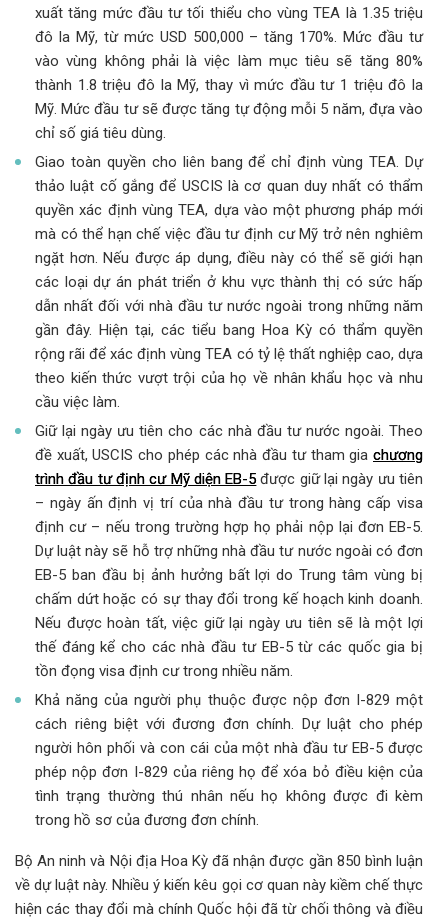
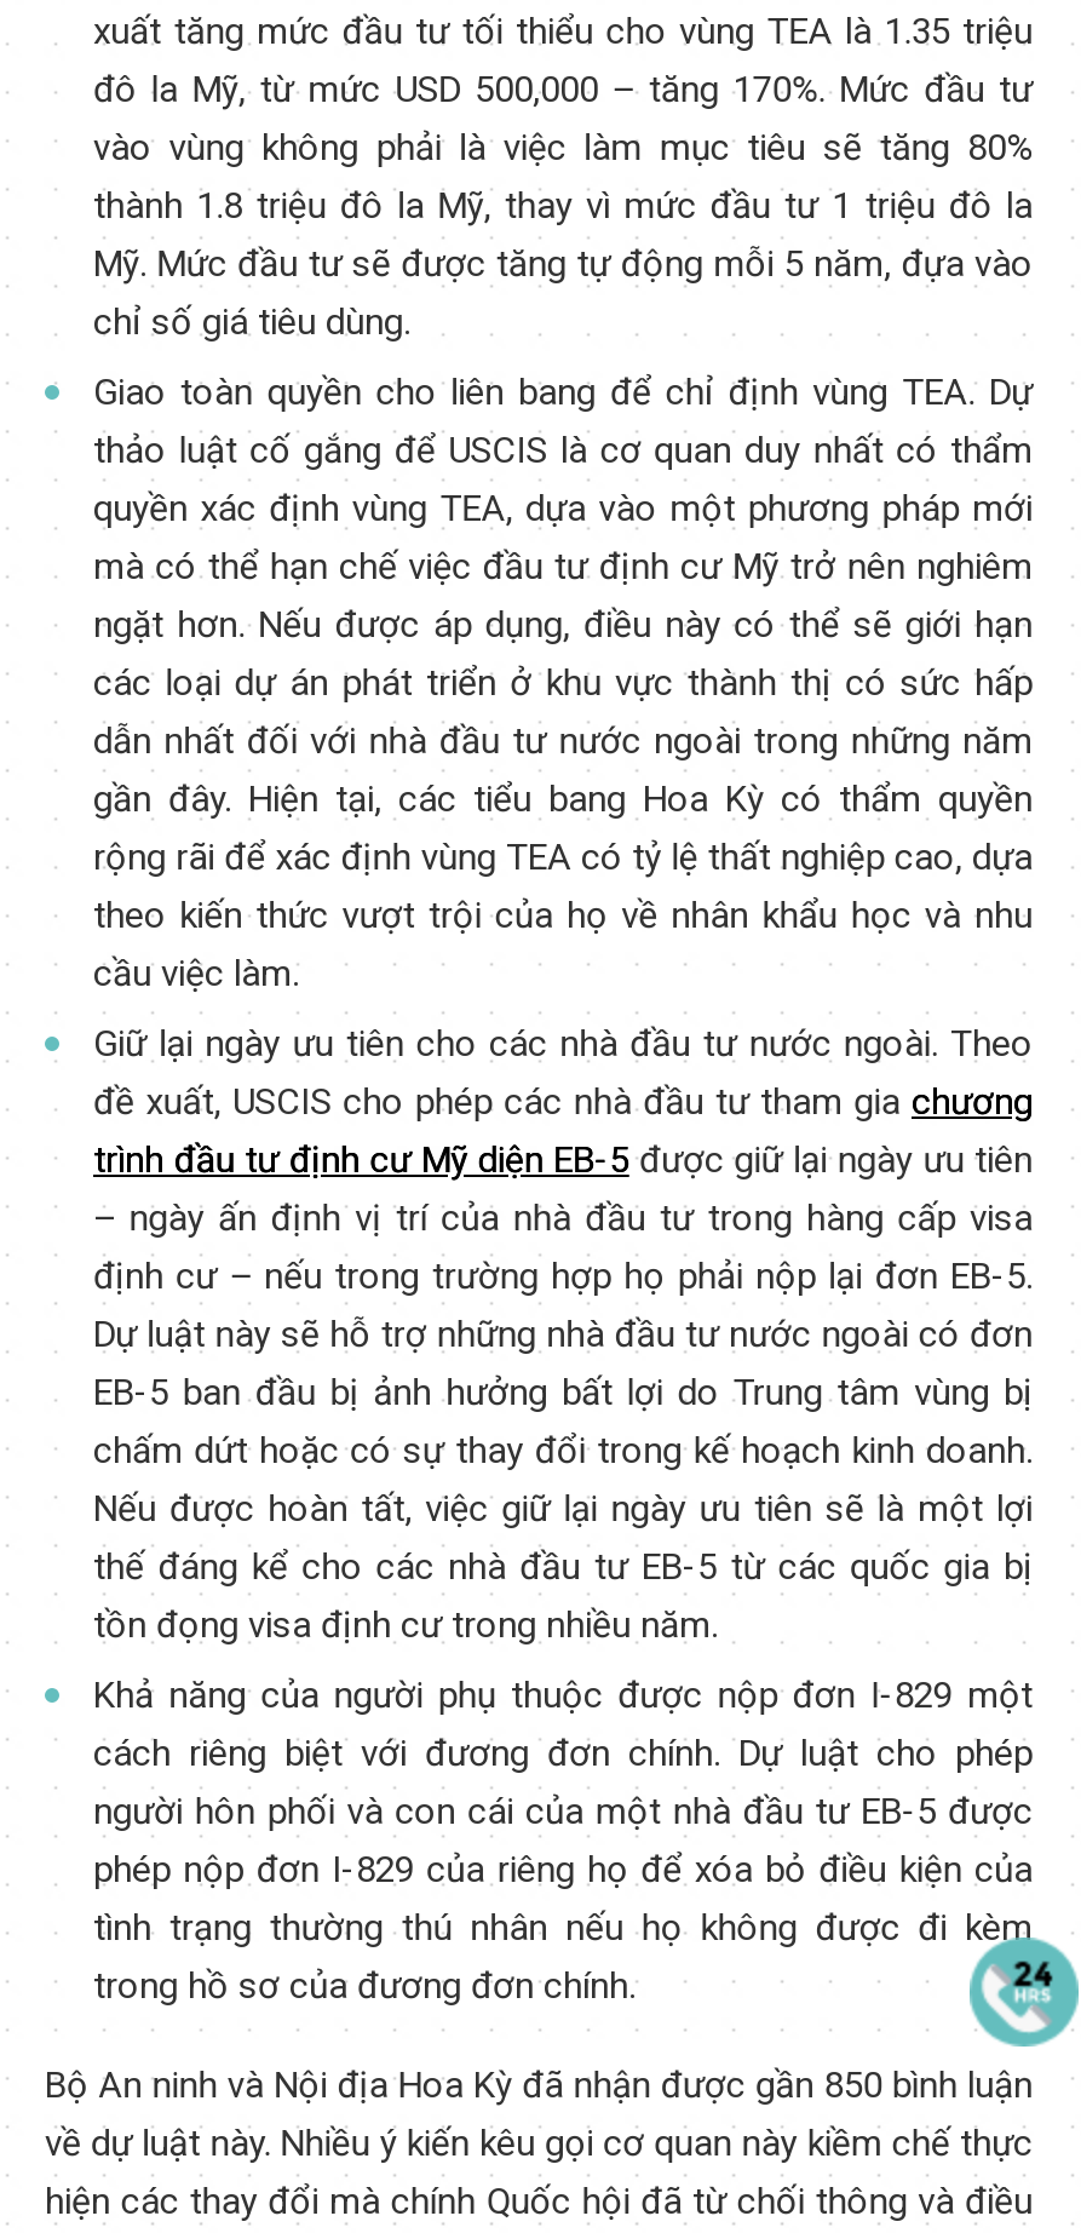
none -> [967,1938,1074,2049] [image]

